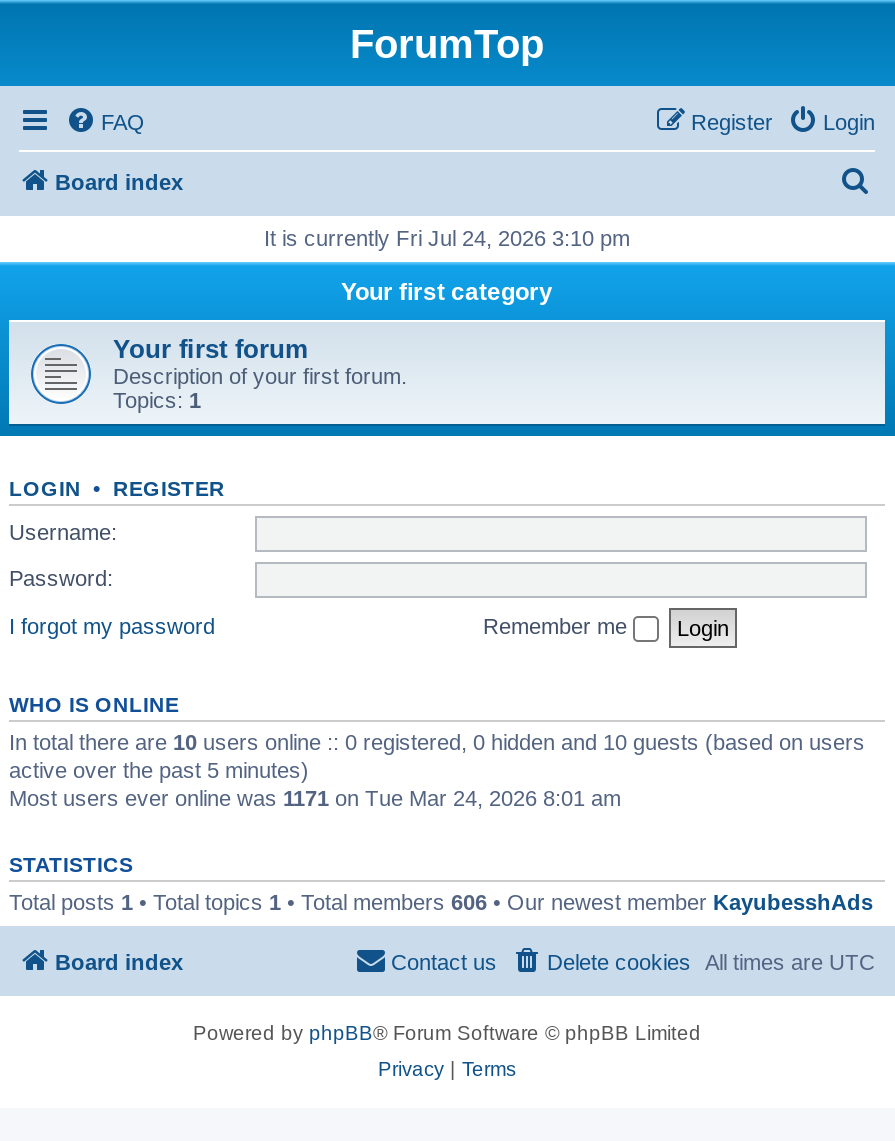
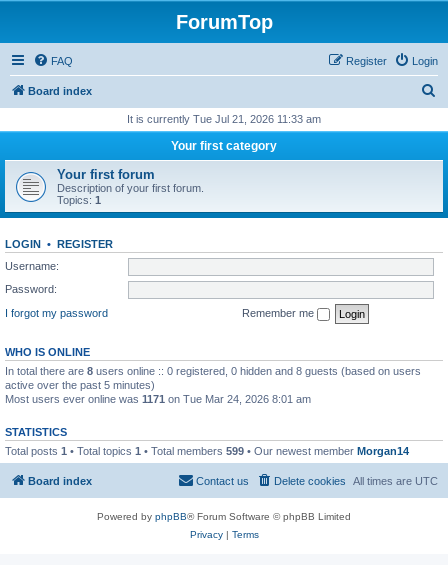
[264,226,630,250] It is currently Fri Jul 24, 2026 3:10 pm -> [127,113,321,125] It is currently Tue Jul 21, 2026 11:33 am
[9,729,865,753] In total there are 10 users online :: 0 registered, 0 hidden and 10 guests (based on users -> [5,364,421,376] In total there are 8 users online :: 0 registered, 0 hidden and 8 guests (based on users
[9,889,873,913] Total posts 1 • Total topics 1 • Total members 606 • Our newest member KayubesshAds -> [5,444,409,456] Total posts 1 • Total topics 1 • Total members 599 • Our newest member Morgan14

